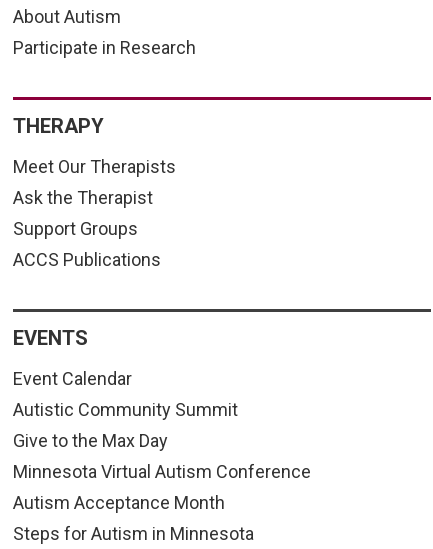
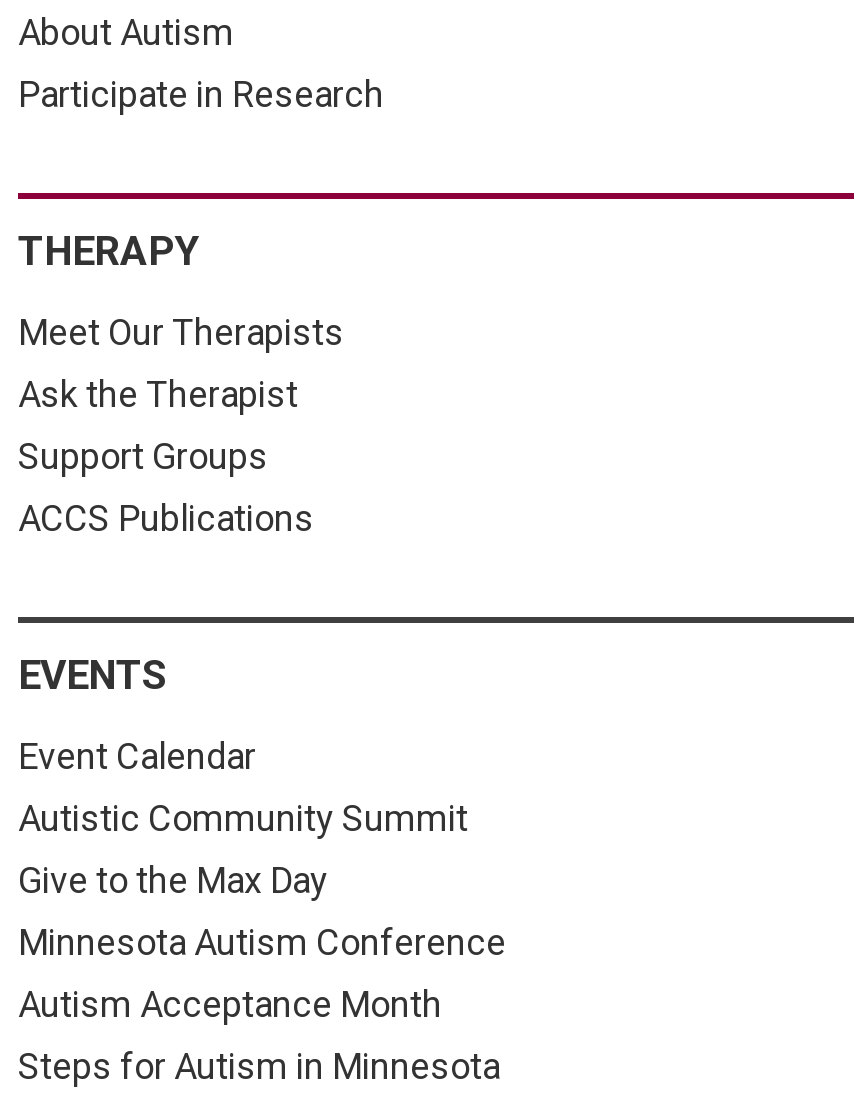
[13,461,311,482] Minnesota Virtual Autism Conference -> [18,922,506,964] Minnesota Autism Conference

